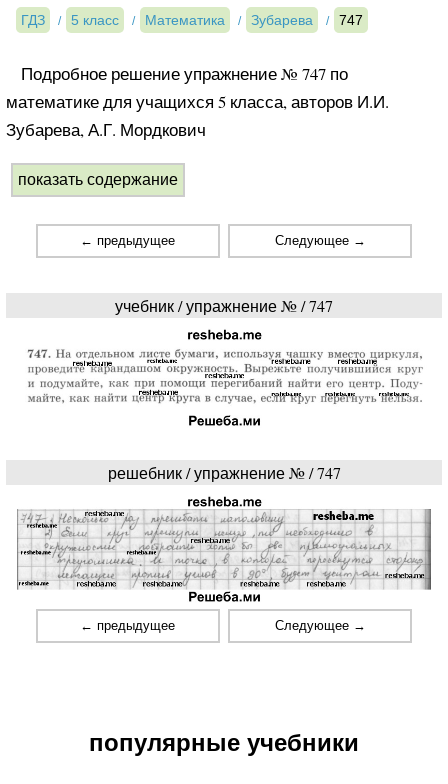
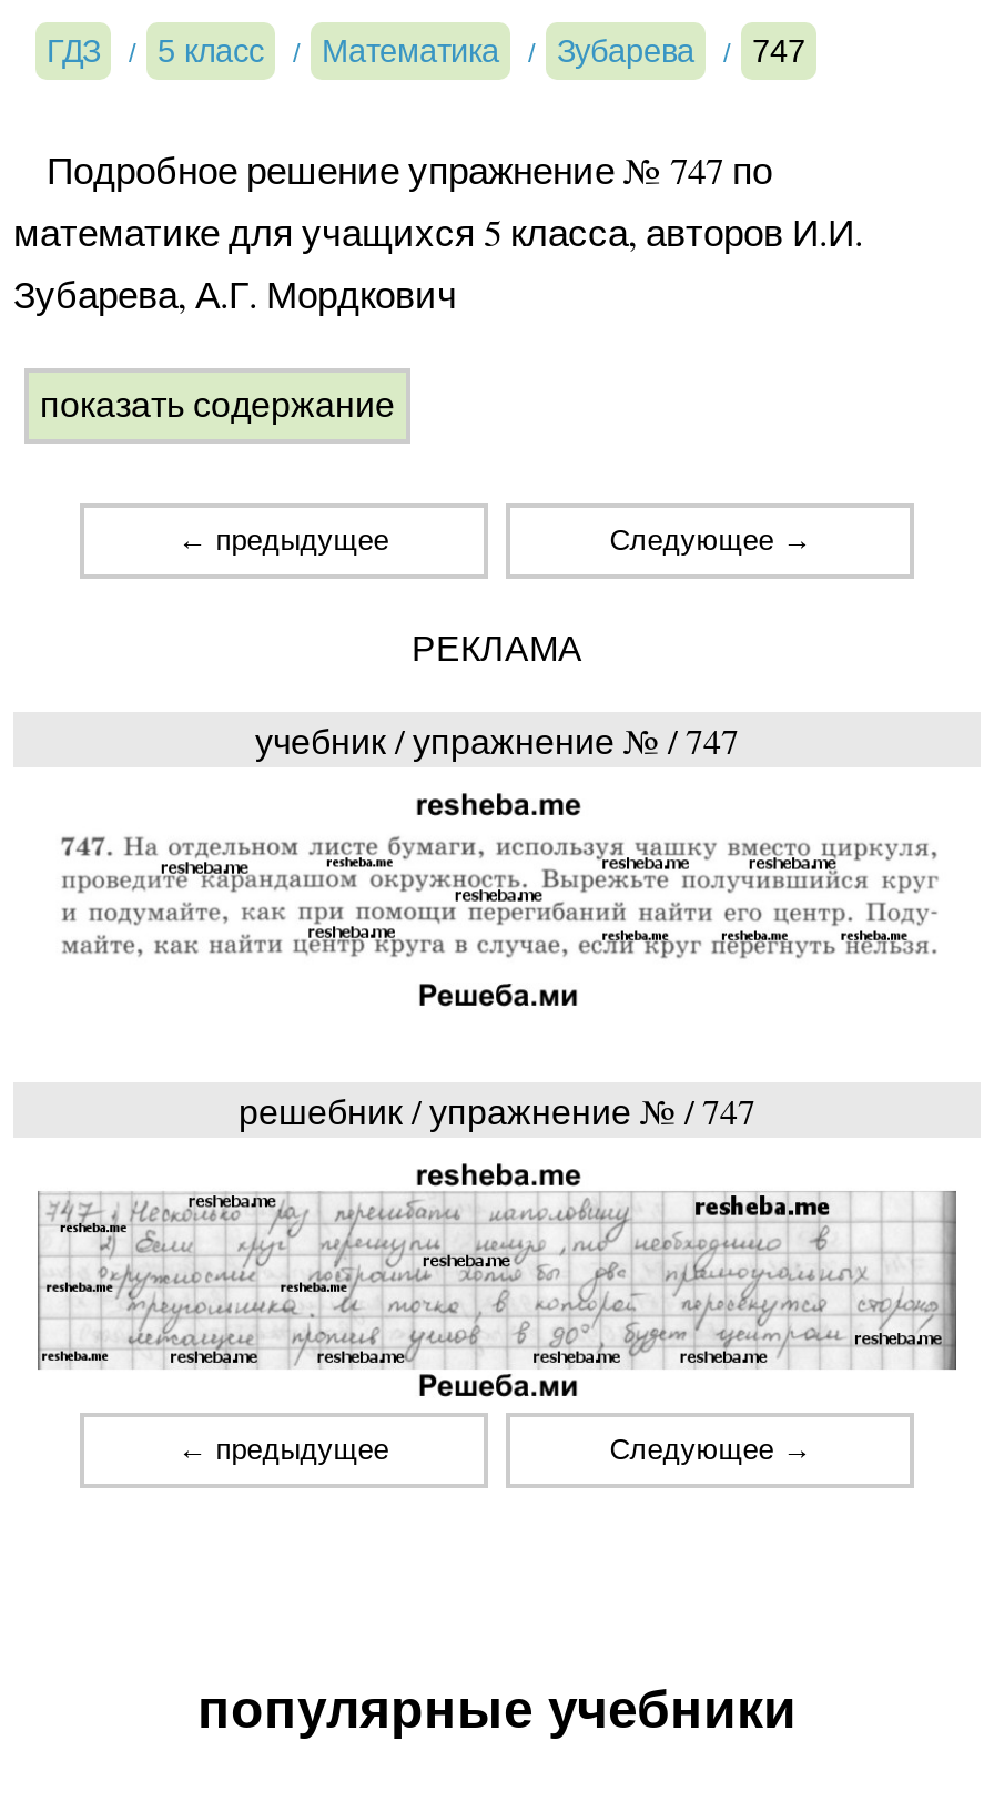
none -> [412,629,582,667] РЕКЛАМА

